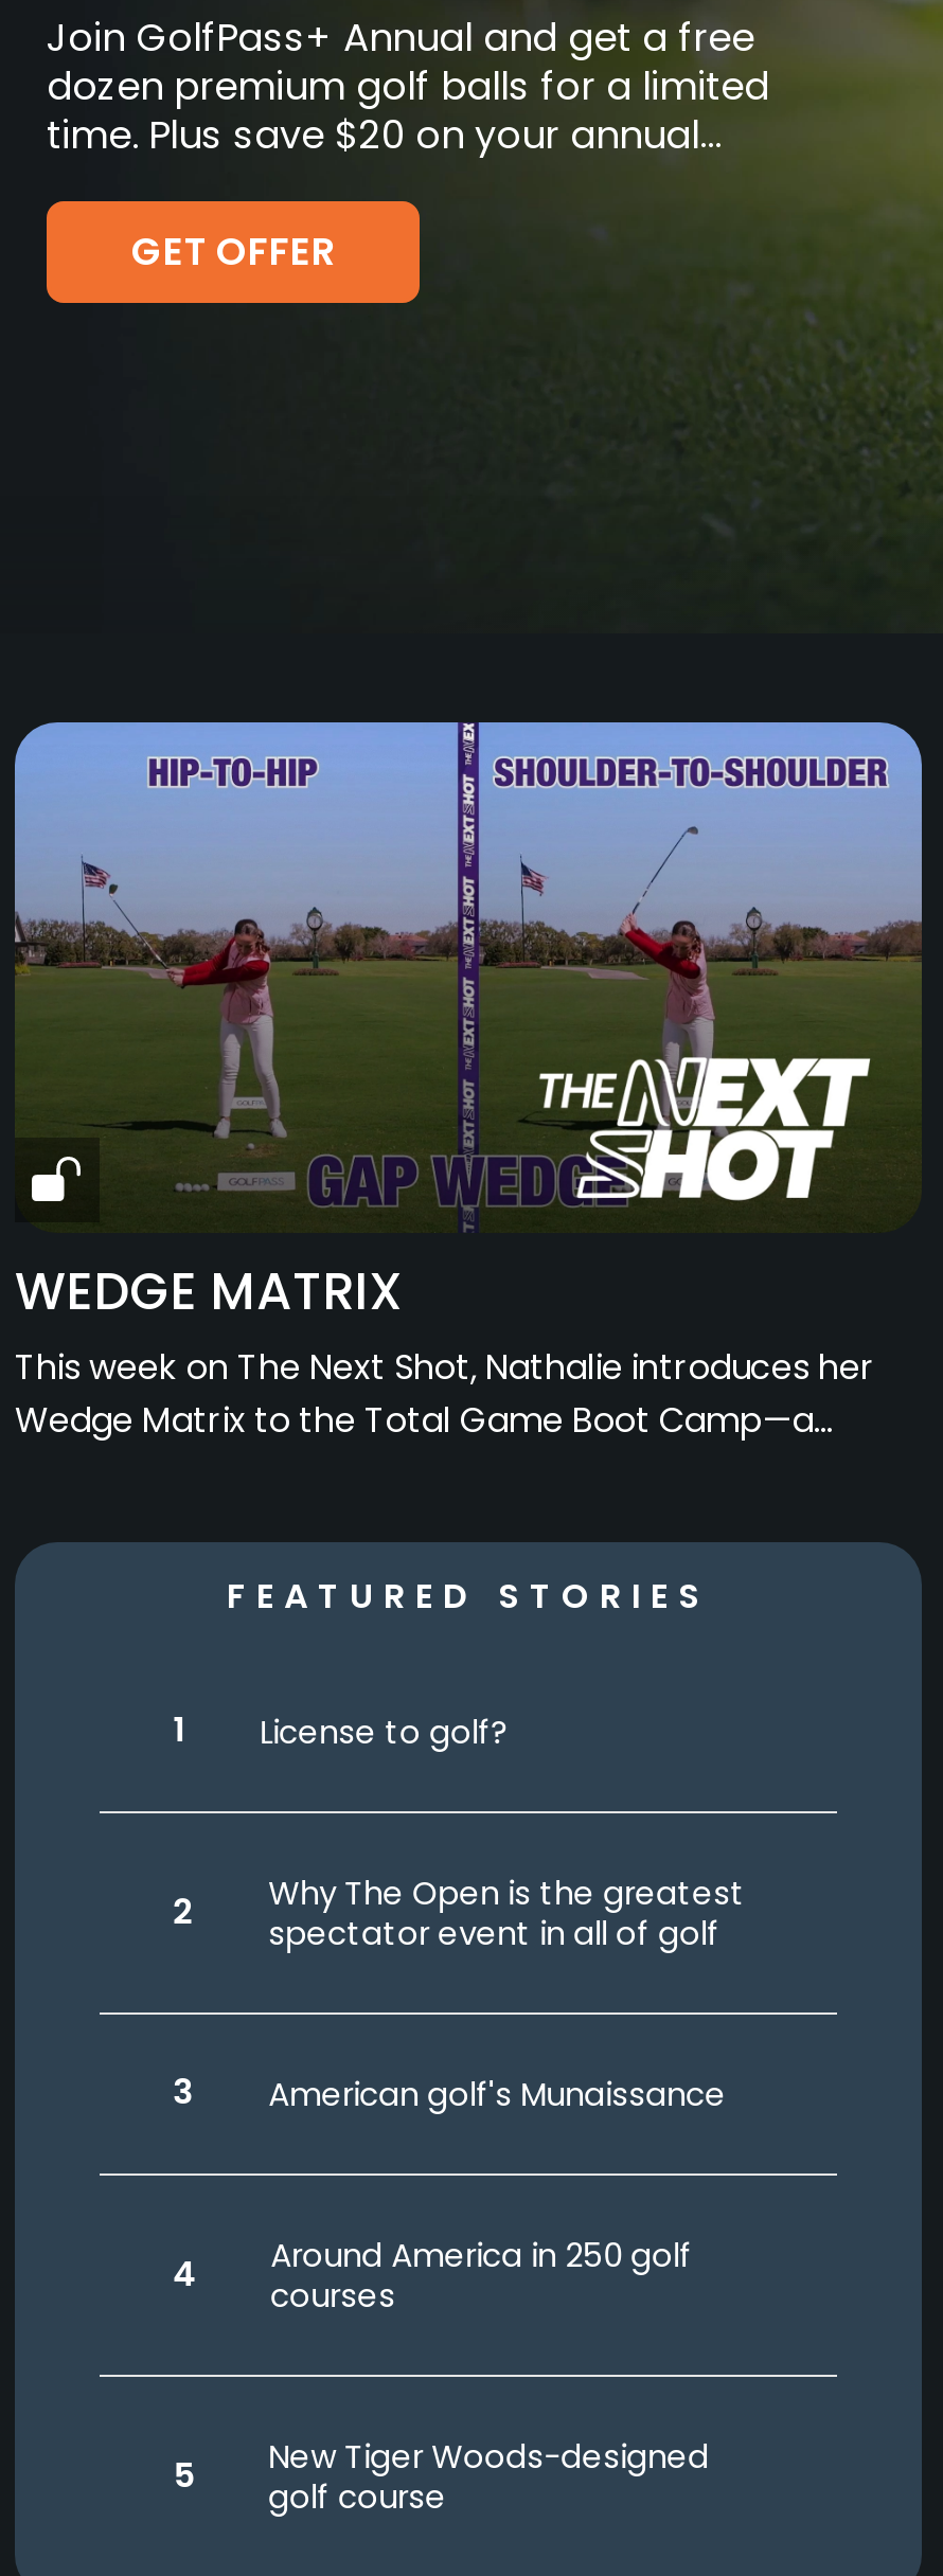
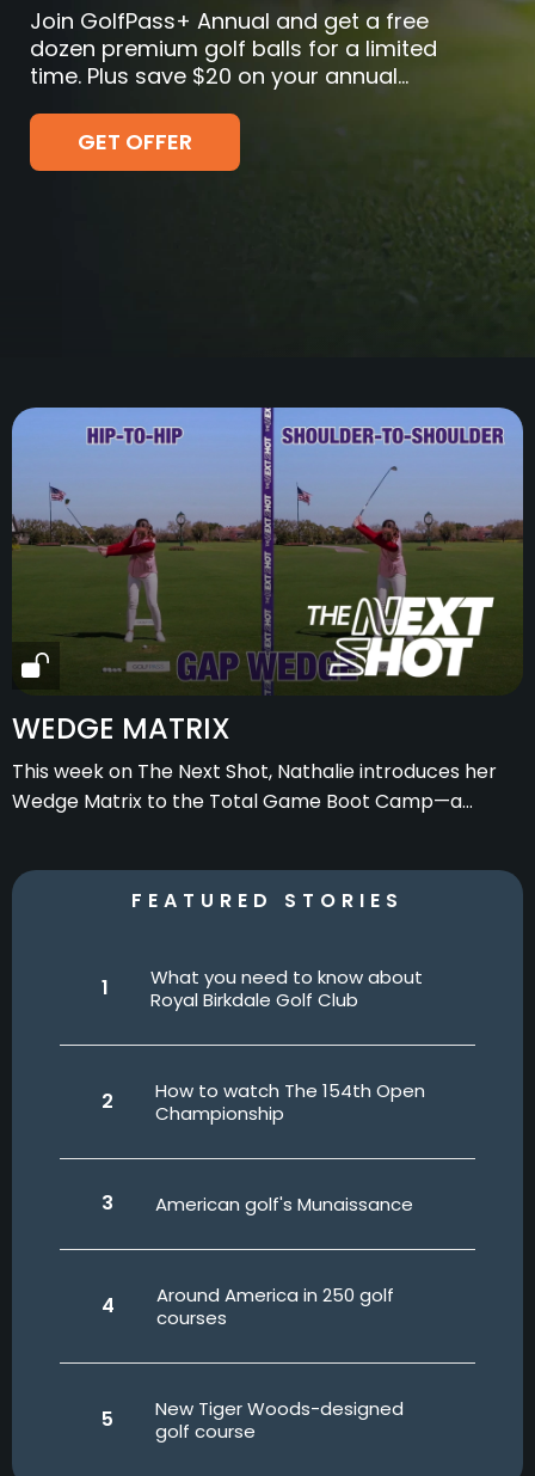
[260,1709,508,1754] License to golf? -> [150,964,422,1012] What you need to know about | Royal Birkdale Golf Club
[268,1870,745,1955] Why The Open is the greatest | spectator event in all of golf -> [155,1078,425,1126] How to watch The 154th Open | Championship

